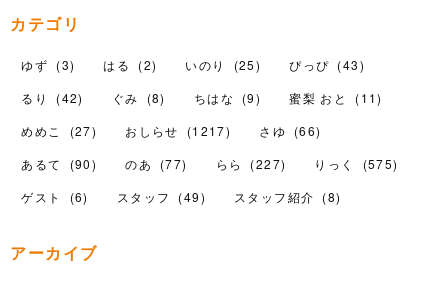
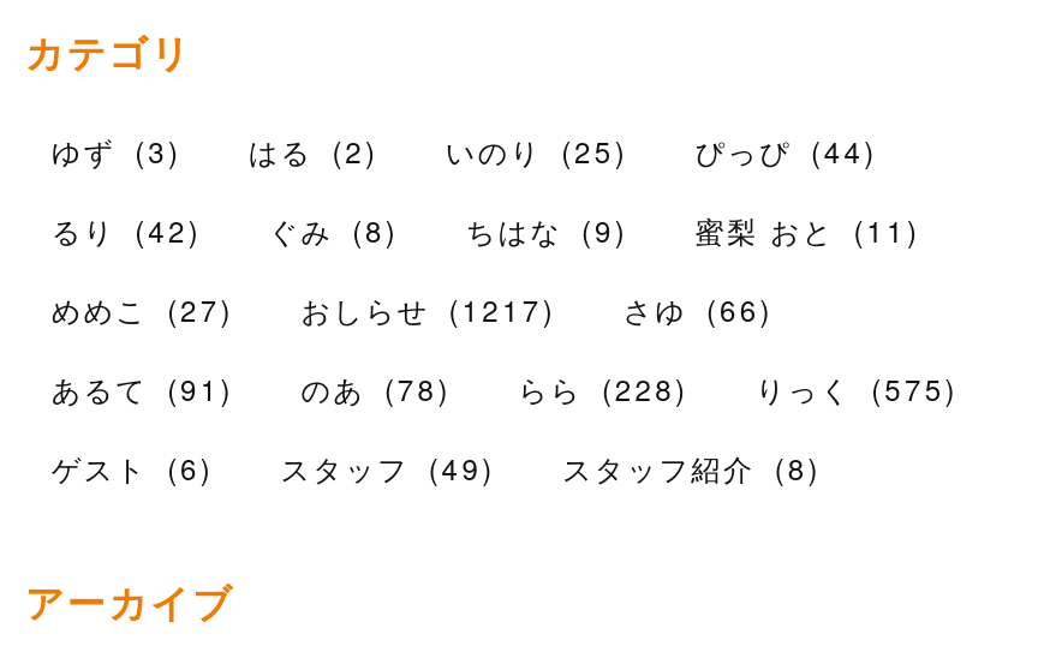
[21,56,365,73] ゆず (3) はる (2) いのり (25) ぴっぴ (43) -> [51,131,877,171] ゆず (3) はる (2) いのり (25) ぴっぴ (44)
[21,155,97,172] あるて (90) -> [51,368,234,409] あるて (91)
[125,155,188,172] のあ (77) -> [301,368,451,409] のあ (78)
[216,155,286,172] らら (227) -> [518,368,688,409] らら (228)

